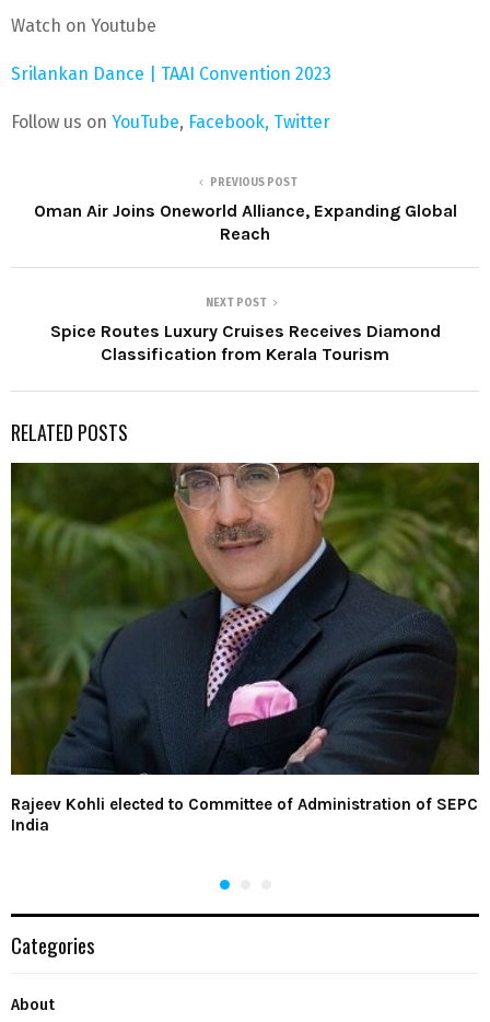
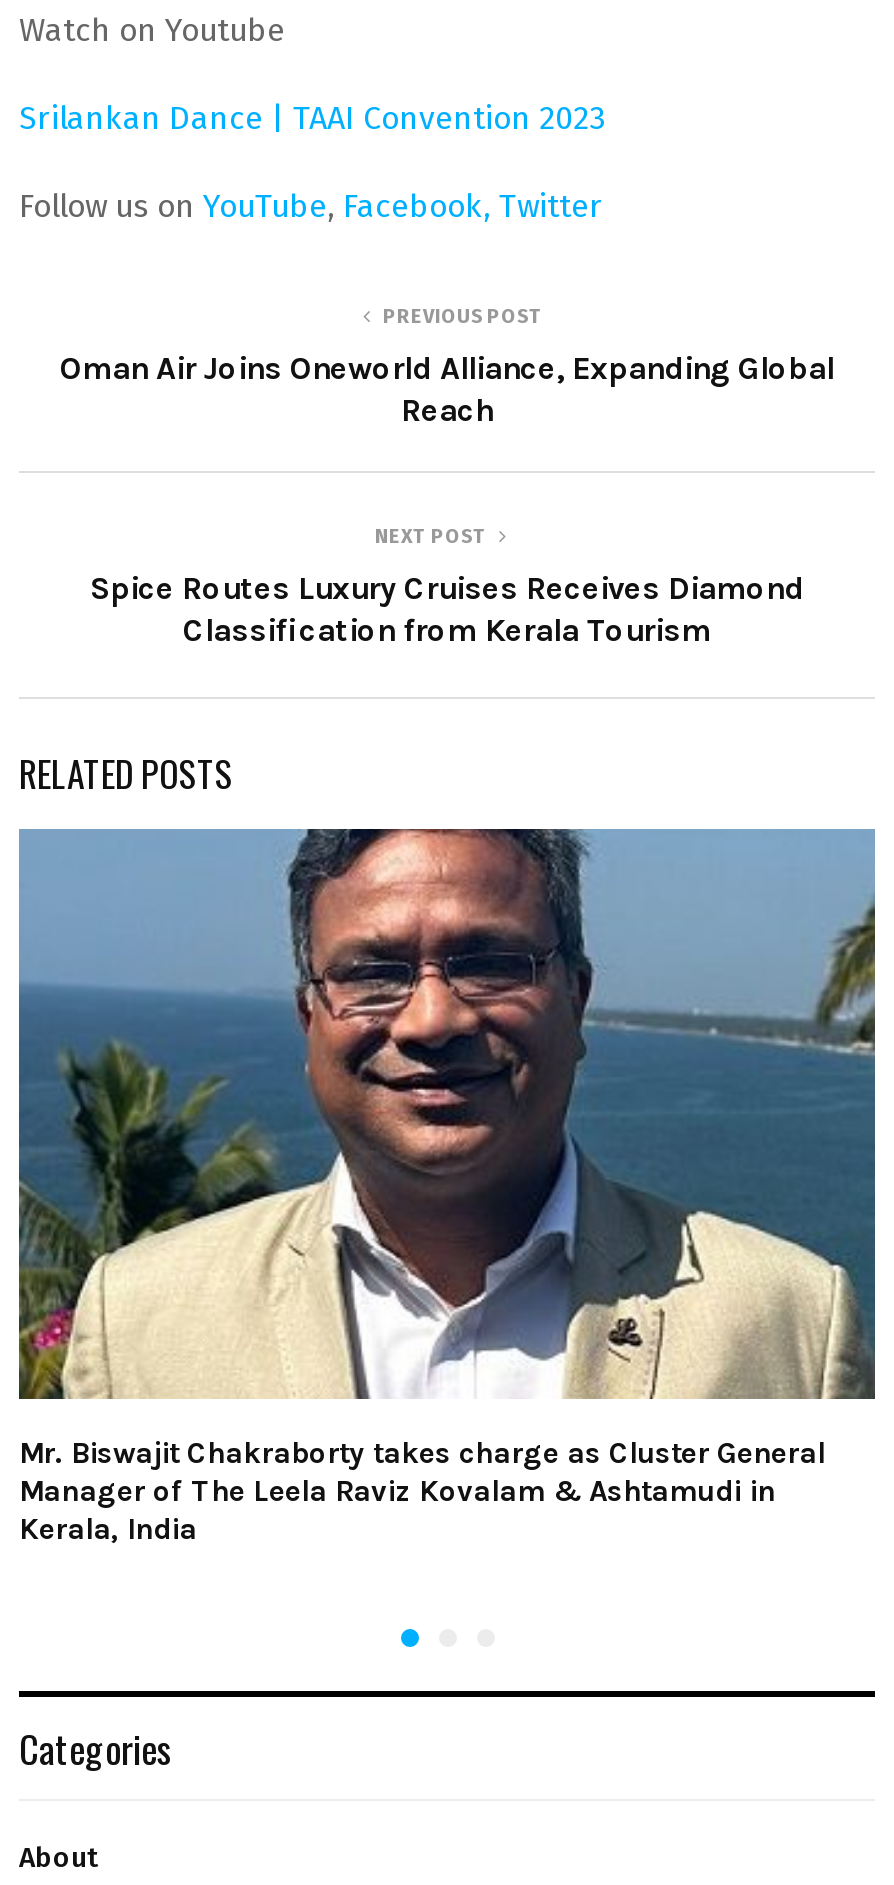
[10,462,480,835] [image] | Rajeev Kohli elected to Committee of Administration of SEPC | India -> [17,827,877,1547] [image] | Mr. Biswajit Chakraborty takes charge as Cluster General | Manager of The Leela Raviz Kovalam & Ashtamudi in | Kerala, India

